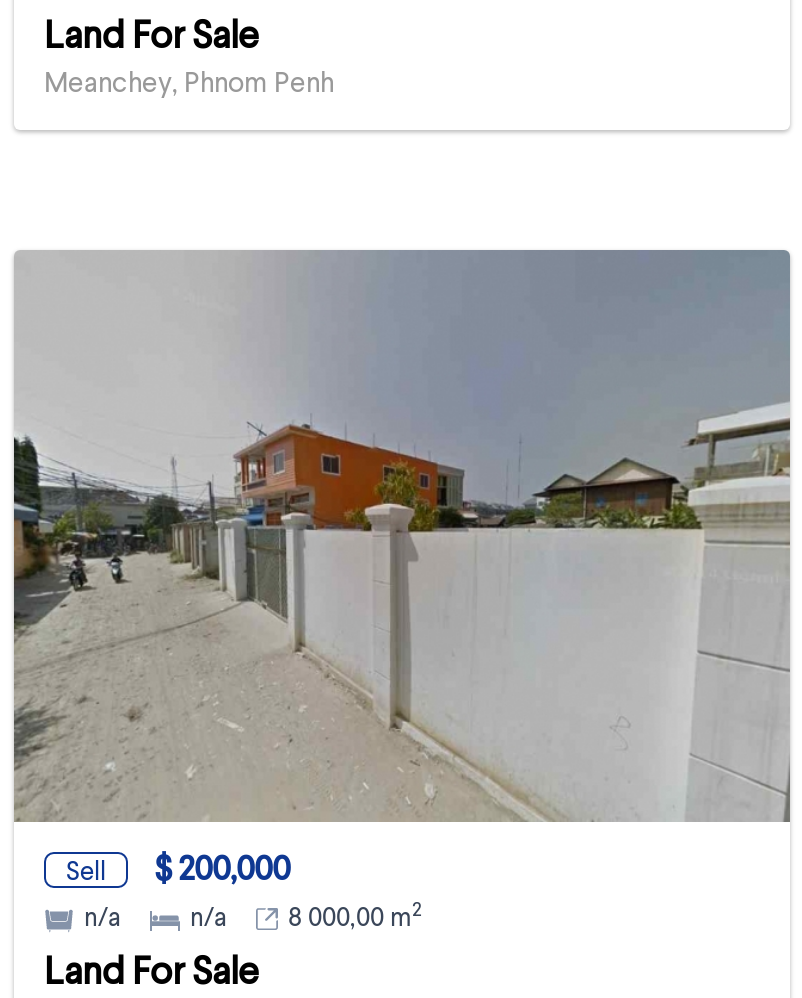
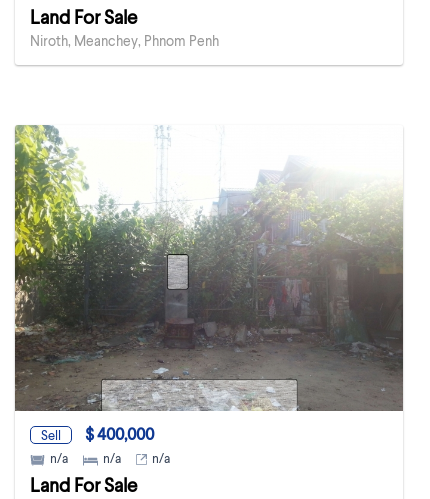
[44,63,334,97] Meanchey, Phnom Penh -> [30,32,219,49] Niroth, Meanchey, Phnom Penh
[12,248,792,888] [image] | Sell $ 200,000 -> [14,125,403,444] [image] | Sell $ 400,000
[288,897,422,932] 8 000,00 m2 -> [152,450,170,466] n/a

